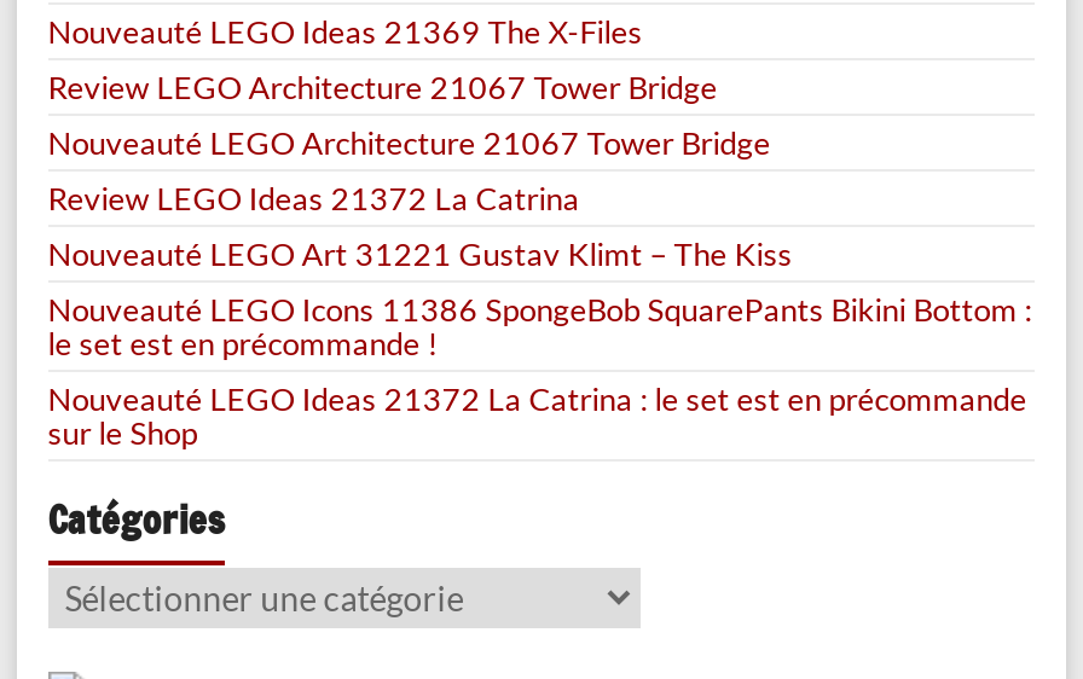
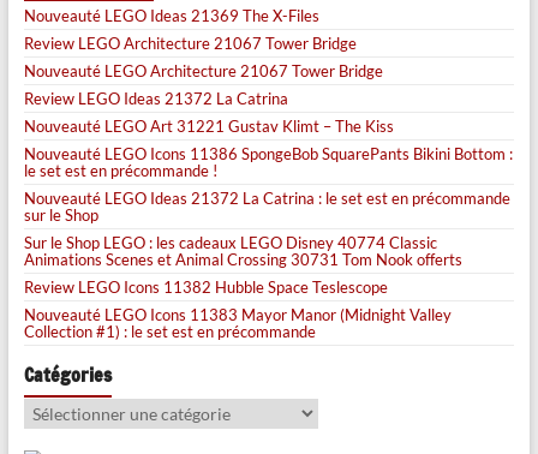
none -> [24,233,462,341] Sur le Shop LEGO : les cadeaux LEGO Disney 40774 Classic | Animations Scenes et Animal Crossing 30731 Tom Nook offerts | Review LEGO Icons 11382 Hubble Space Teslescope | Nouveauté LEGO Icons 11383 Mayor Manor (Midnight Valley | Collection #1) : le set est en précommande

